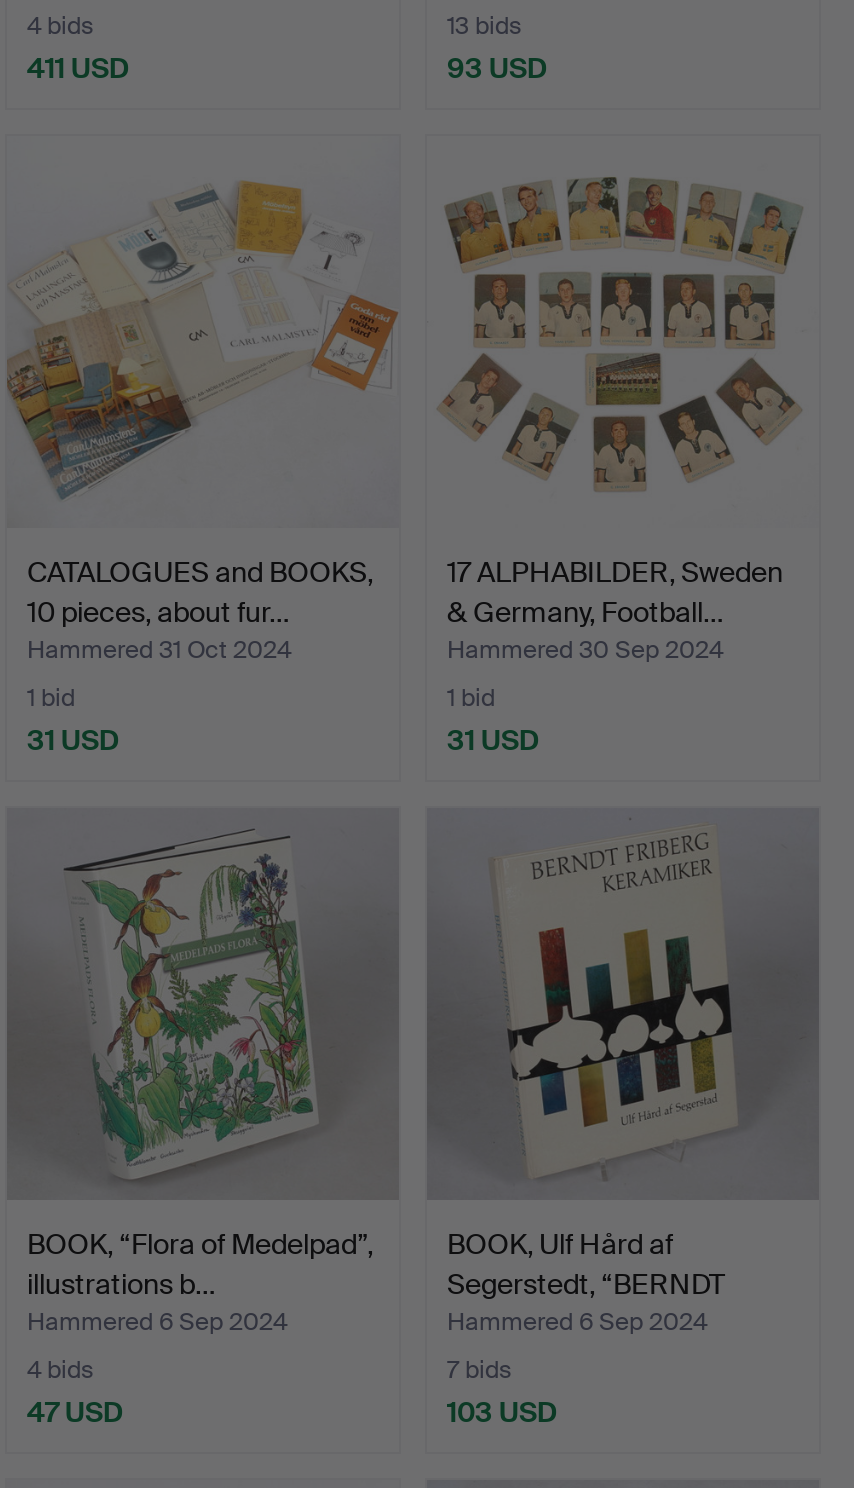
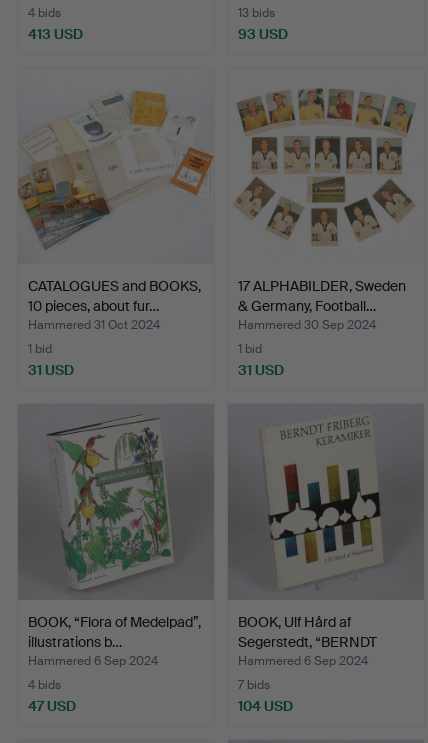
[27,50,129,86] 411 USD -> [28,25,83,43] 413 USD
[447,1394,557,1430] 103 USD -> [238,697,293,715] 104 USD

